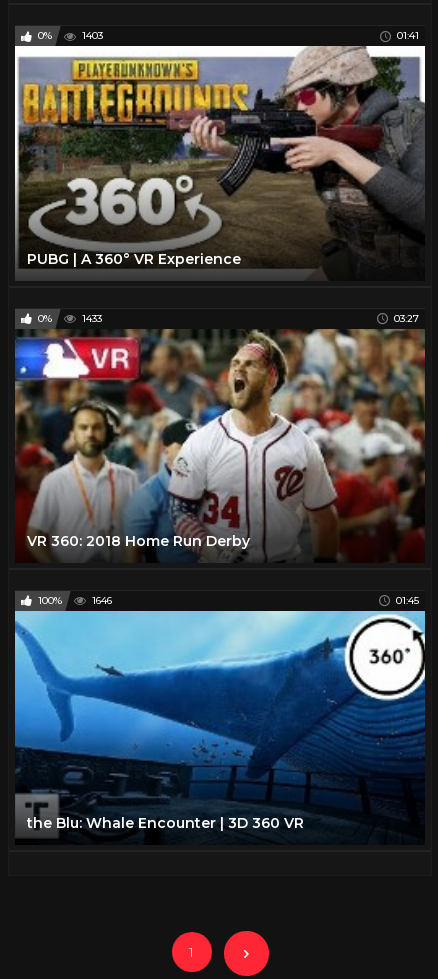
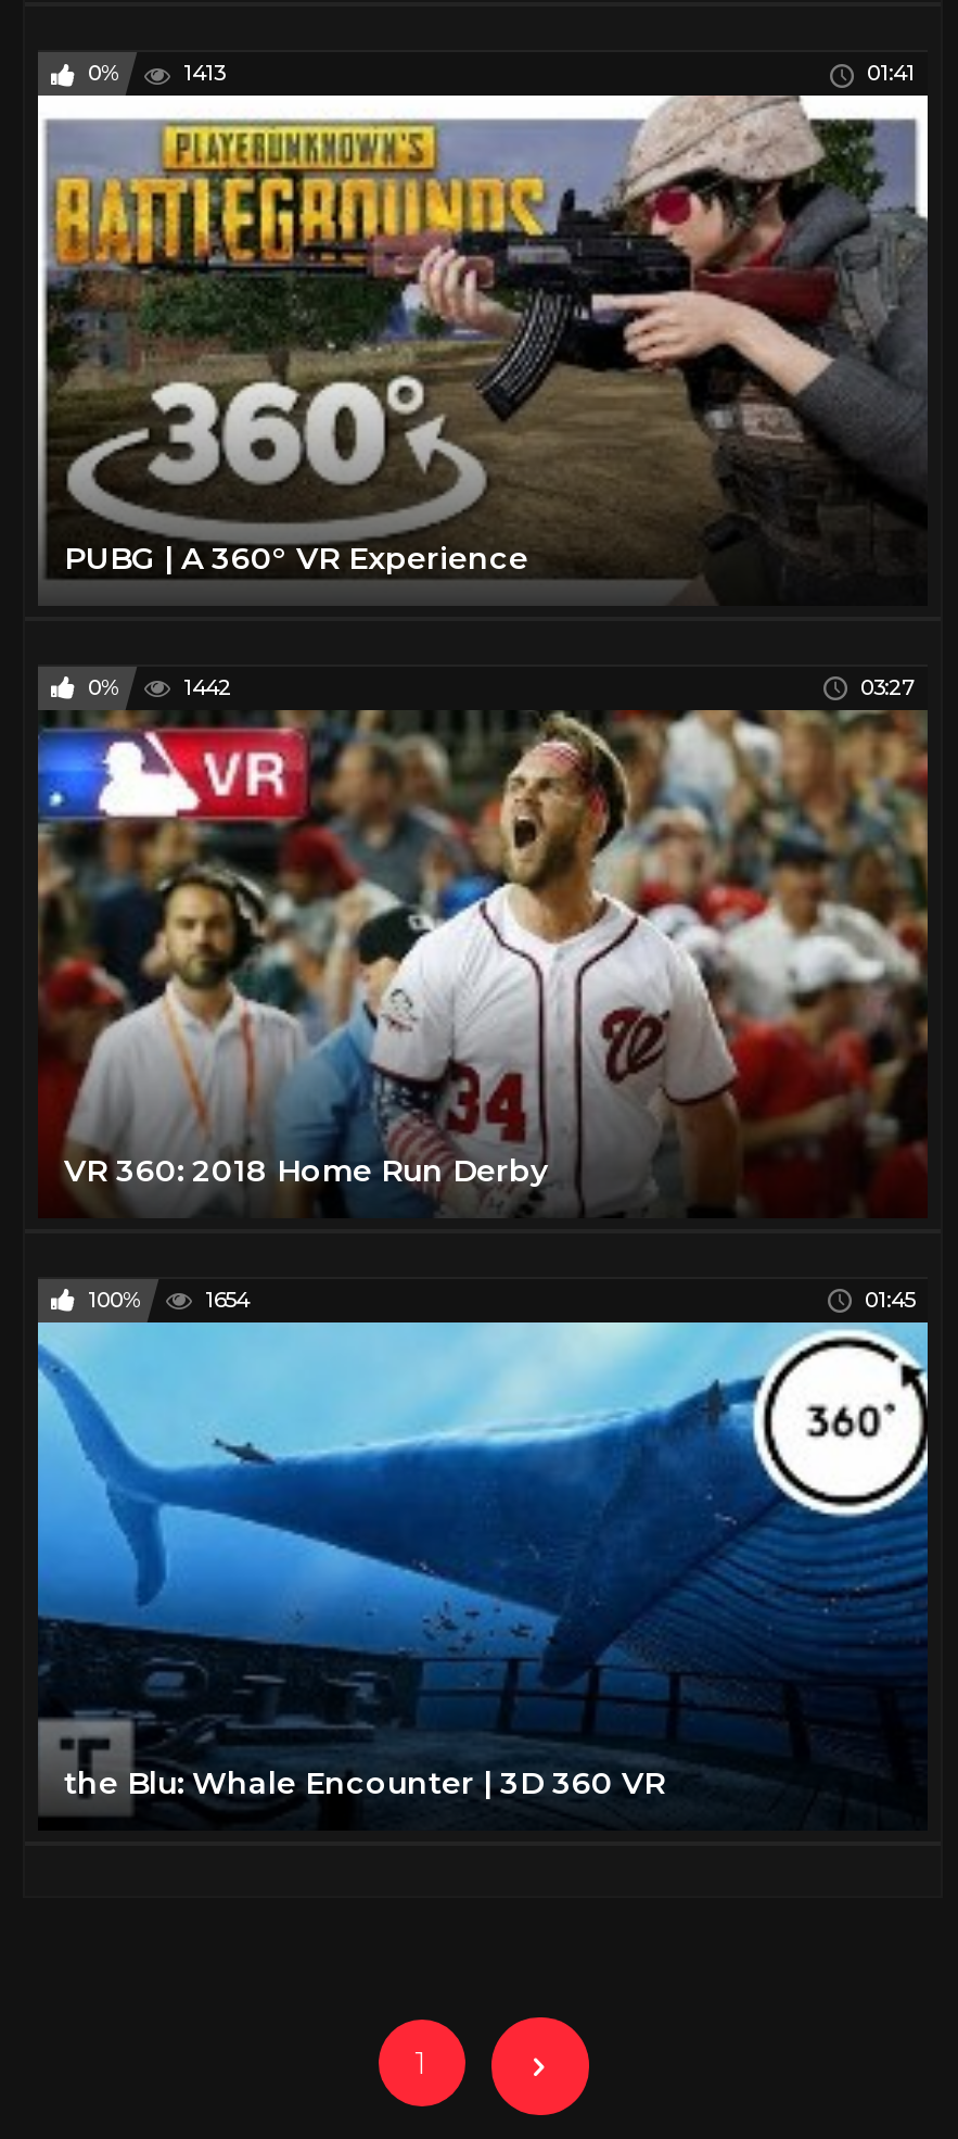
[82,29,103,42] 1403 -> [183,60,225,88] 1413
[82,312,102,325] 1433 -> [183,673,231,701] 1442
[92,594,112,607] 1646 -> [205,1286,248,1314] 1654

